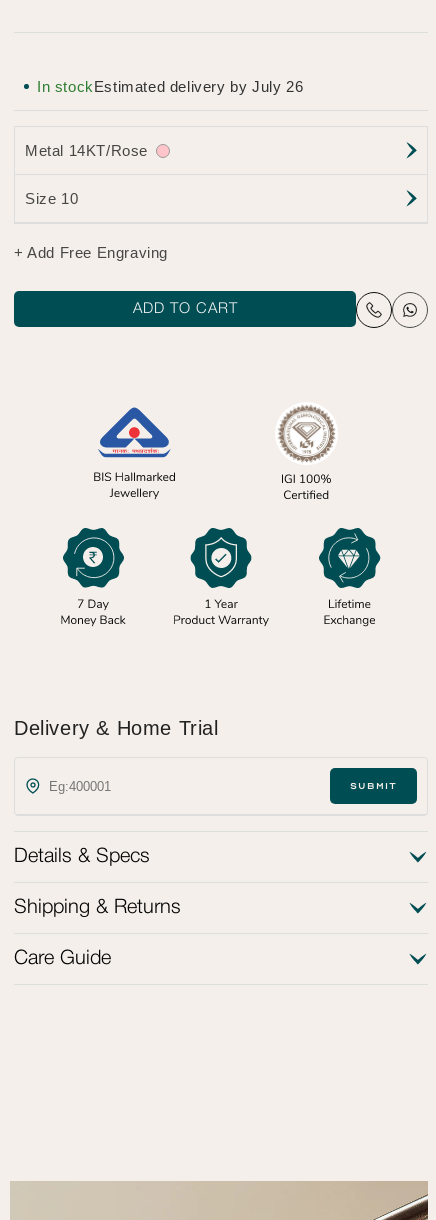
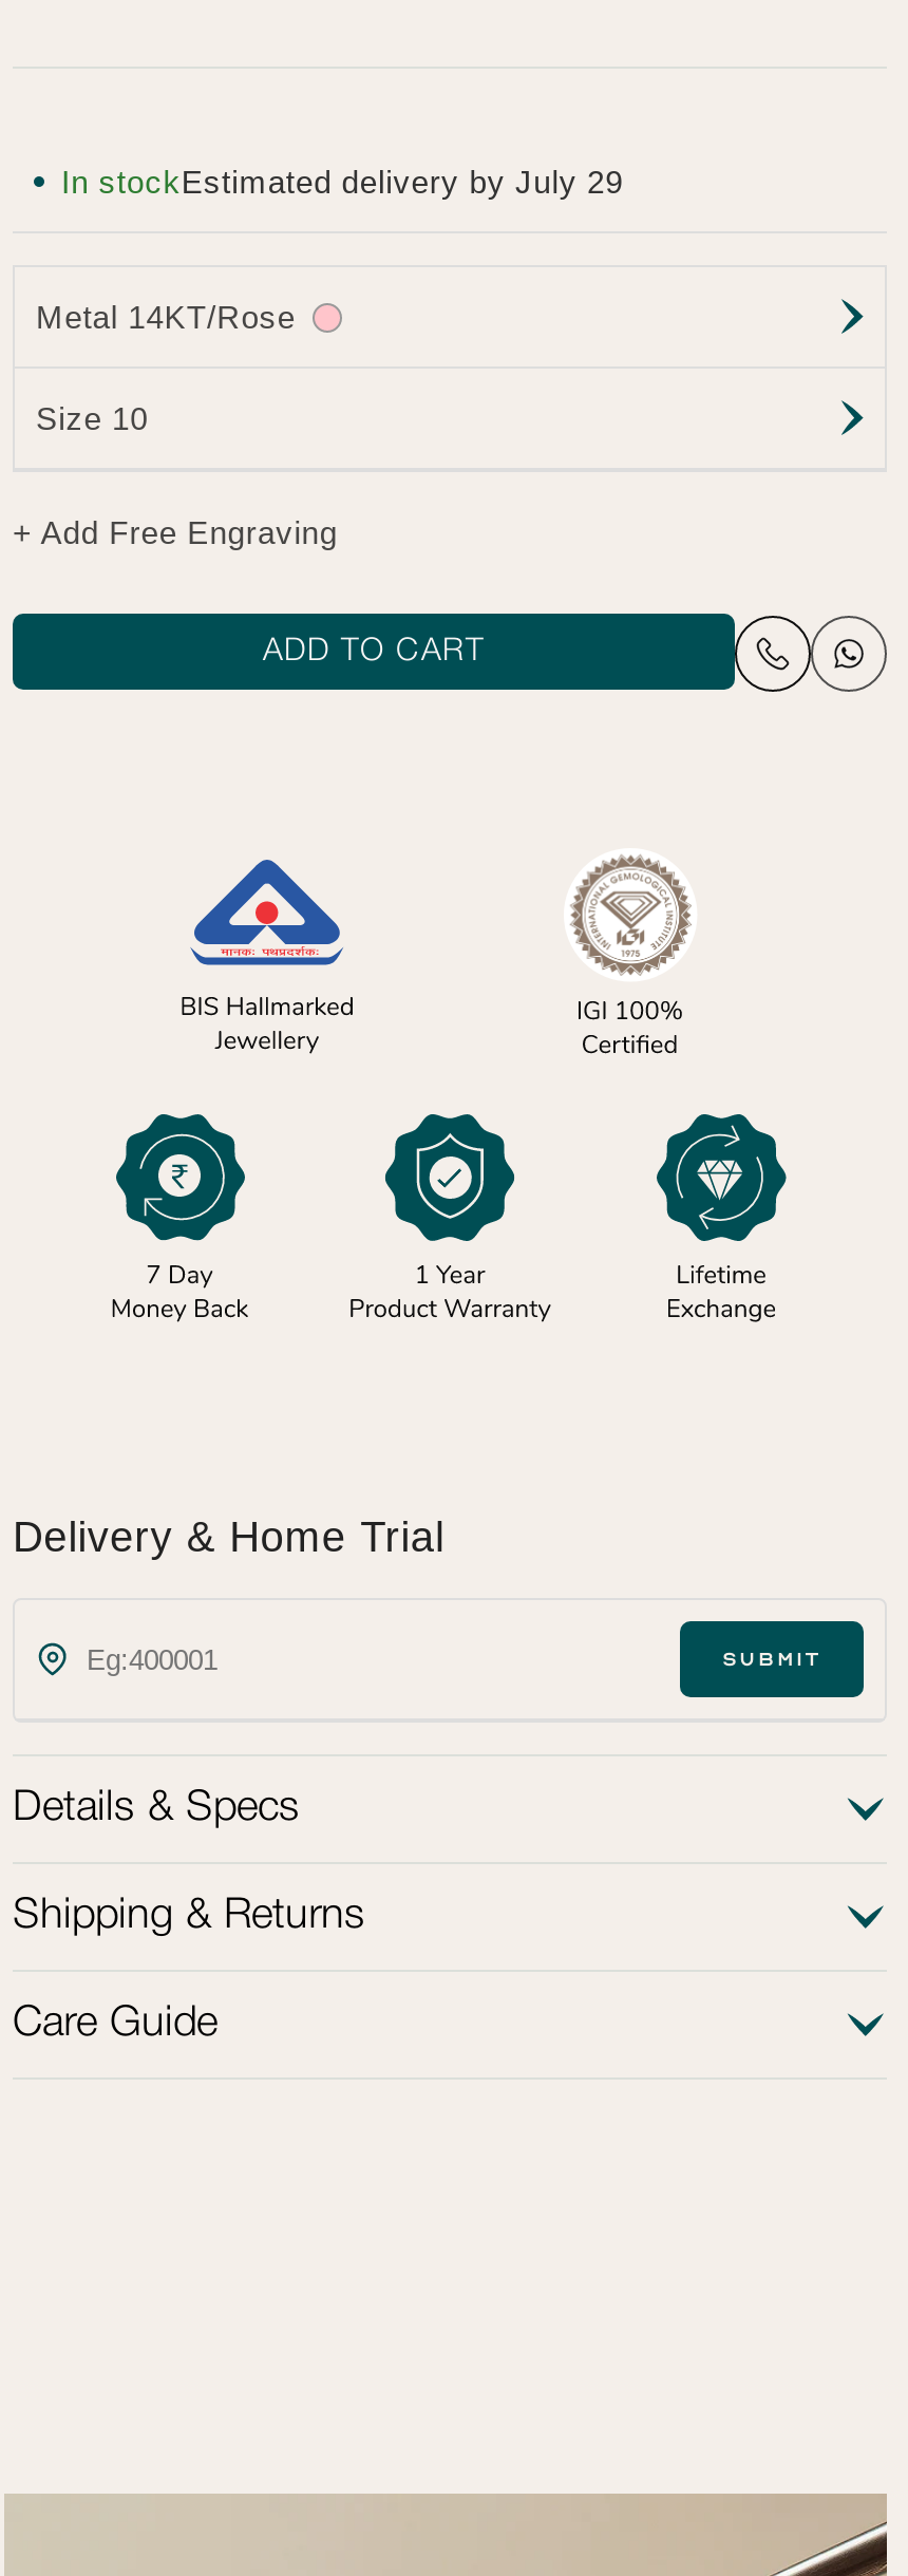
[37,78,303,95] In stockEstimated delivery by July 26 -> [61,164,623,200] In stockEstimated delivery by July 29

